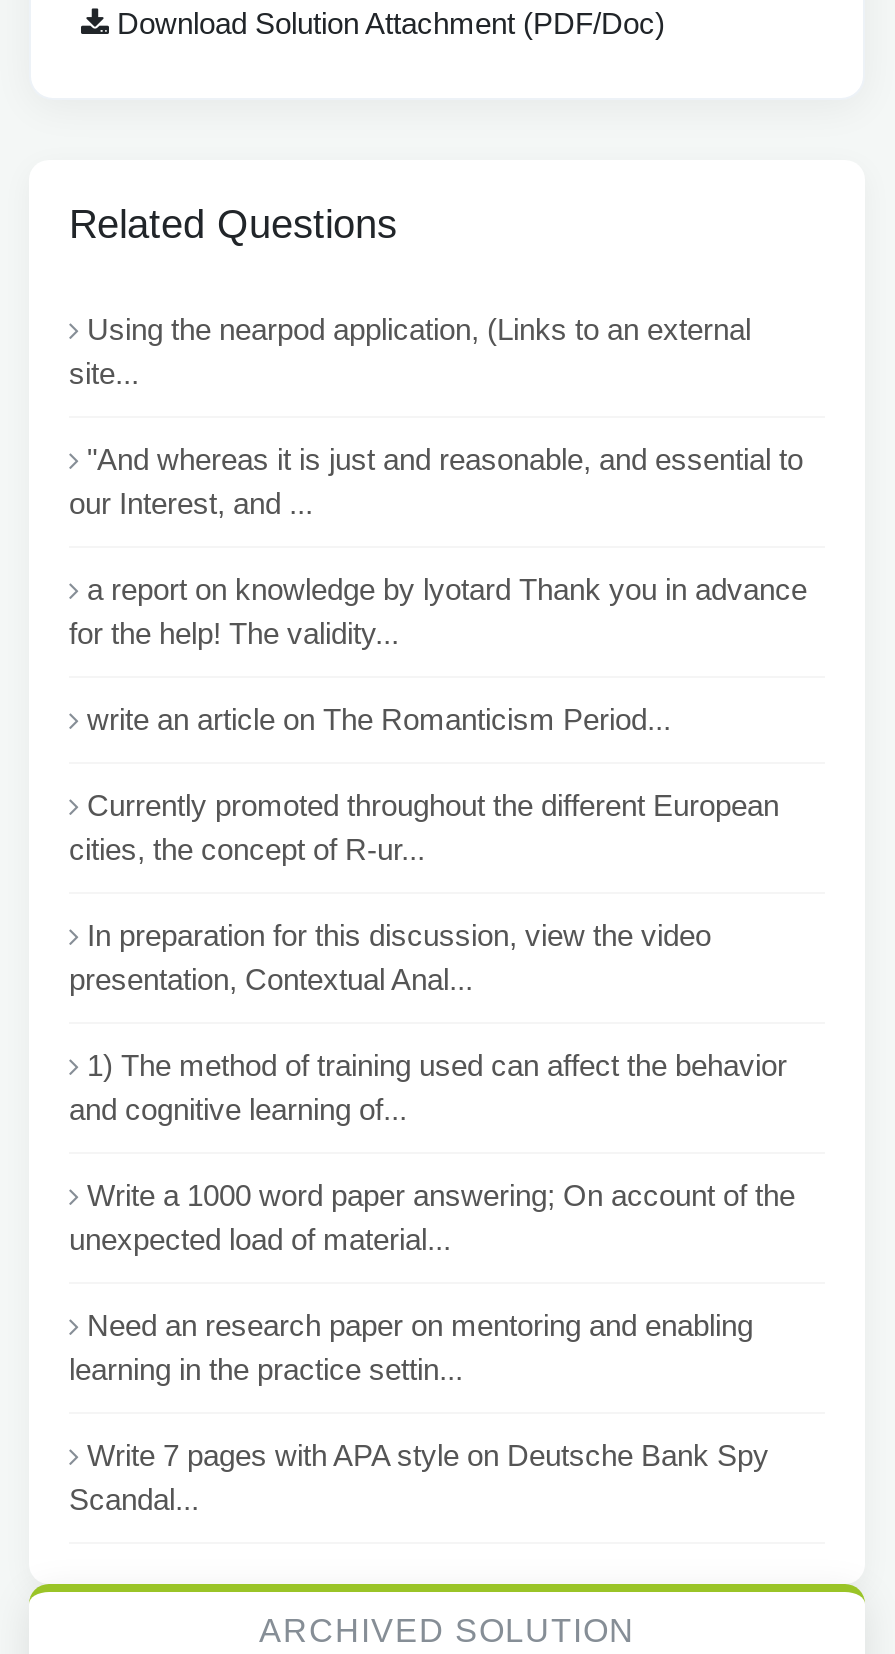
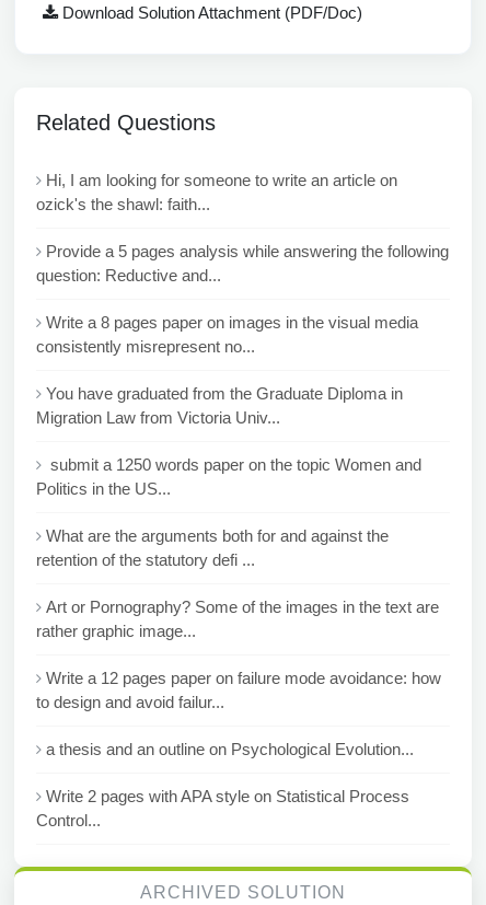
[69,312,751,390] Using the nearpod application, (Links to an external | site... -> [36,171,397,213] Hi, I am looking for someone to write an article on | ozick's the shawl: faith...
[69,442,803,520] "And whereas it is just and reasonable, and essential to | our Interest, and ... -> [36,242,449,285] Provide a 5 pages analysis while answering the following | question: Reductive and...
[69,572,807,650] a report on knowledge by lyotard Thank you in advance | for the help! The validity... -> [36,313,418,356] Write a 8 pages paper on images in the visual media | consistently misrepresent no...
[87,702,671,736] write an article on The Romanticism Period... -> [36,384,403,427] You have graduated from the Graduate Diploma in | Migration Law from Victoria Univ...
[69,788,779,866] Currently promoted throughout the different European | cities, the concept of R-ur... -> [36,455,421,498] submit a 1250 words paper on the topic Women and | Politics in the US...
[69,918,711,996] In preparation for this discussion, view the video | presentation, Contextual Anal... -> [36,526,389,569] What are the arguments both for and against the | retention of the statutory defi ...
[69,1048,787,1126] 1) The method of training used can affect the behavior | and cognitive learning of... -> [36,597,439,640] Art or Pornography? Some of the images in the text are | rather graphic image...
[69,1178,795,1256] Write a 1000 word paper answering; On account of the | unexpected load of material... -> [36,669,441,711] Write a 12 pages paper on failure mode avoidance: how | to design and avoid failur...
[69,1308,753,1386] Need an research paper on mentoring and enabling | learning in the practice settin... -> [46,740,414,758] a thesis and an outline on Psychological Evolution...
[69,1438,769,1516] Write 7 pages with APA style on Deutsche Bank Spy | Scandal... -> [36,787,409,829] Write 2 pages with APA style on Statistical Process | Control...

